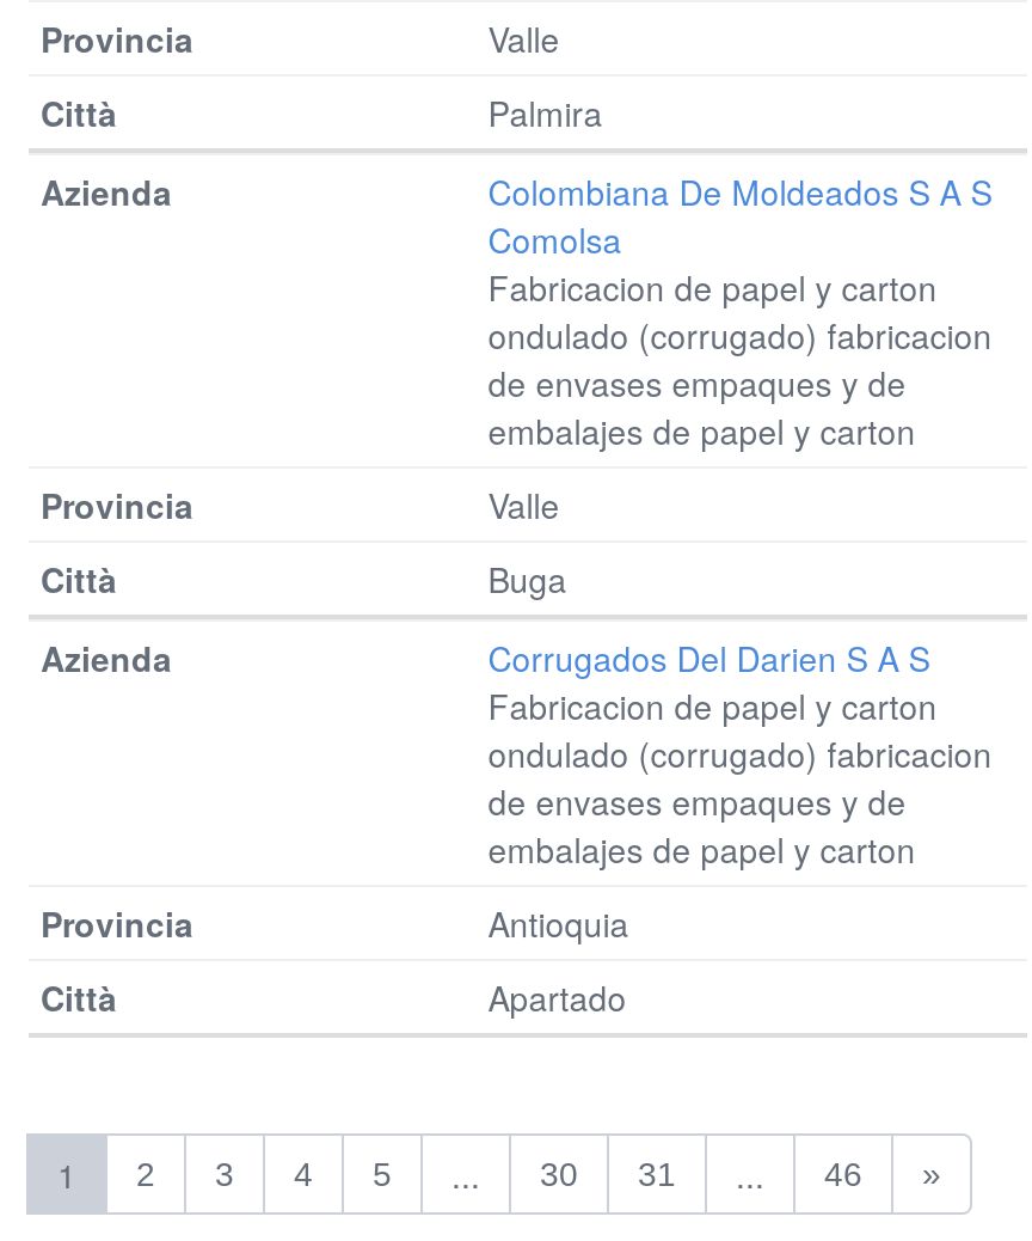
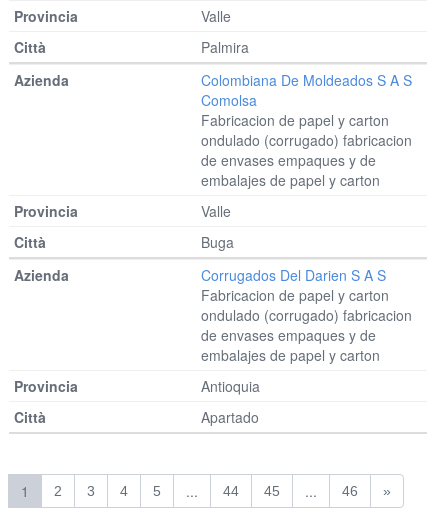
[540,1155,578,1193] 30 -> [223,483,239,499] 44
[638,1155,676,1193] 31 -> [264,483,280,499] 45

